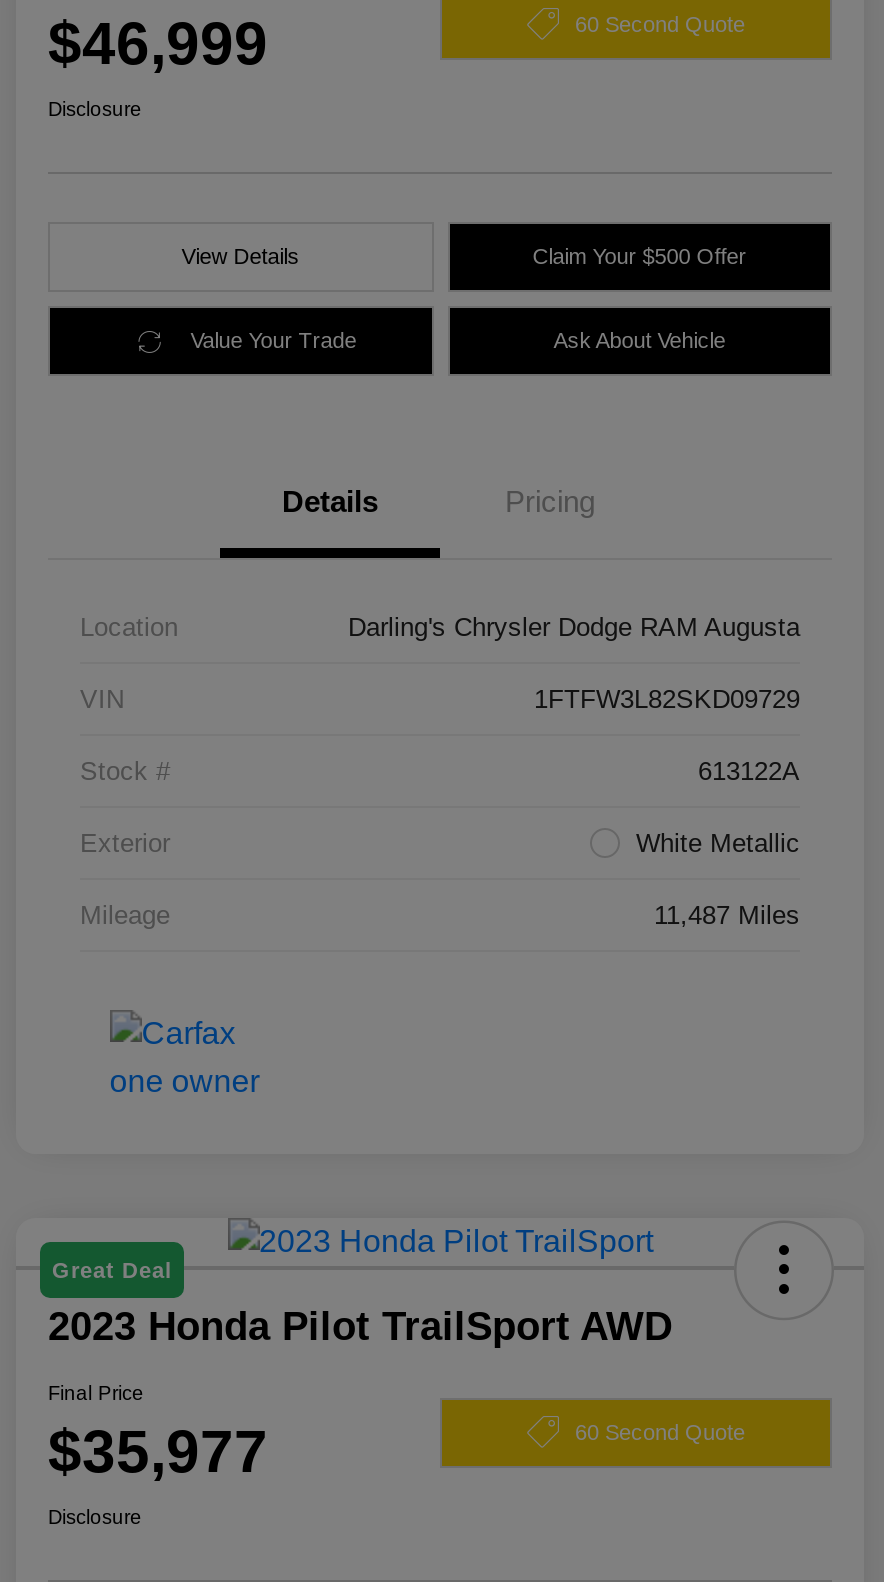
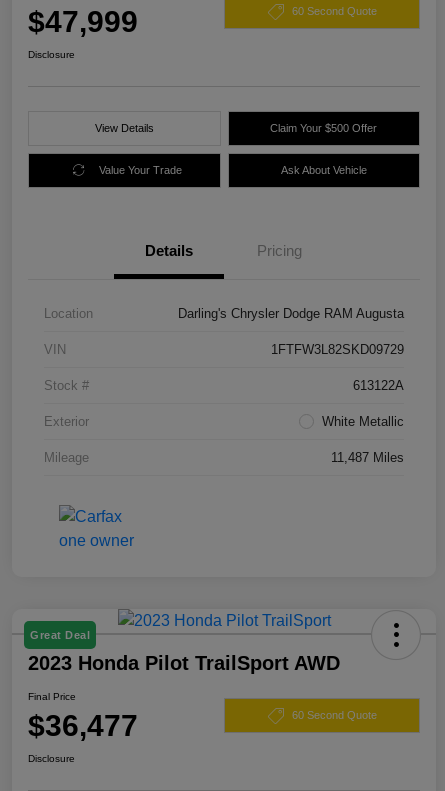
[48,10,268,76] $46,999 -> [28,5,138,38] $47,999
[48,1418,268,1484] $35,977 -> [28,709,138,742] $36,477

